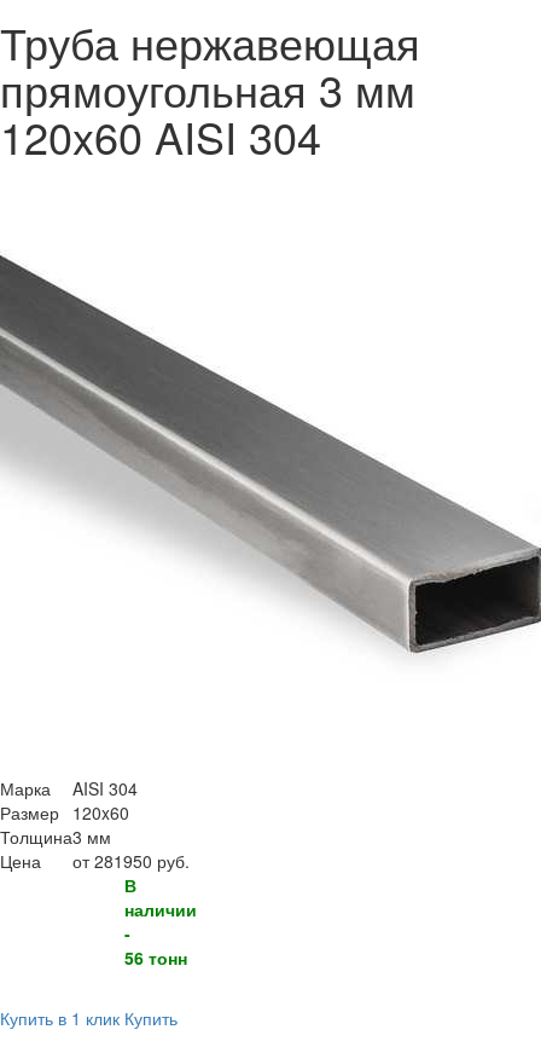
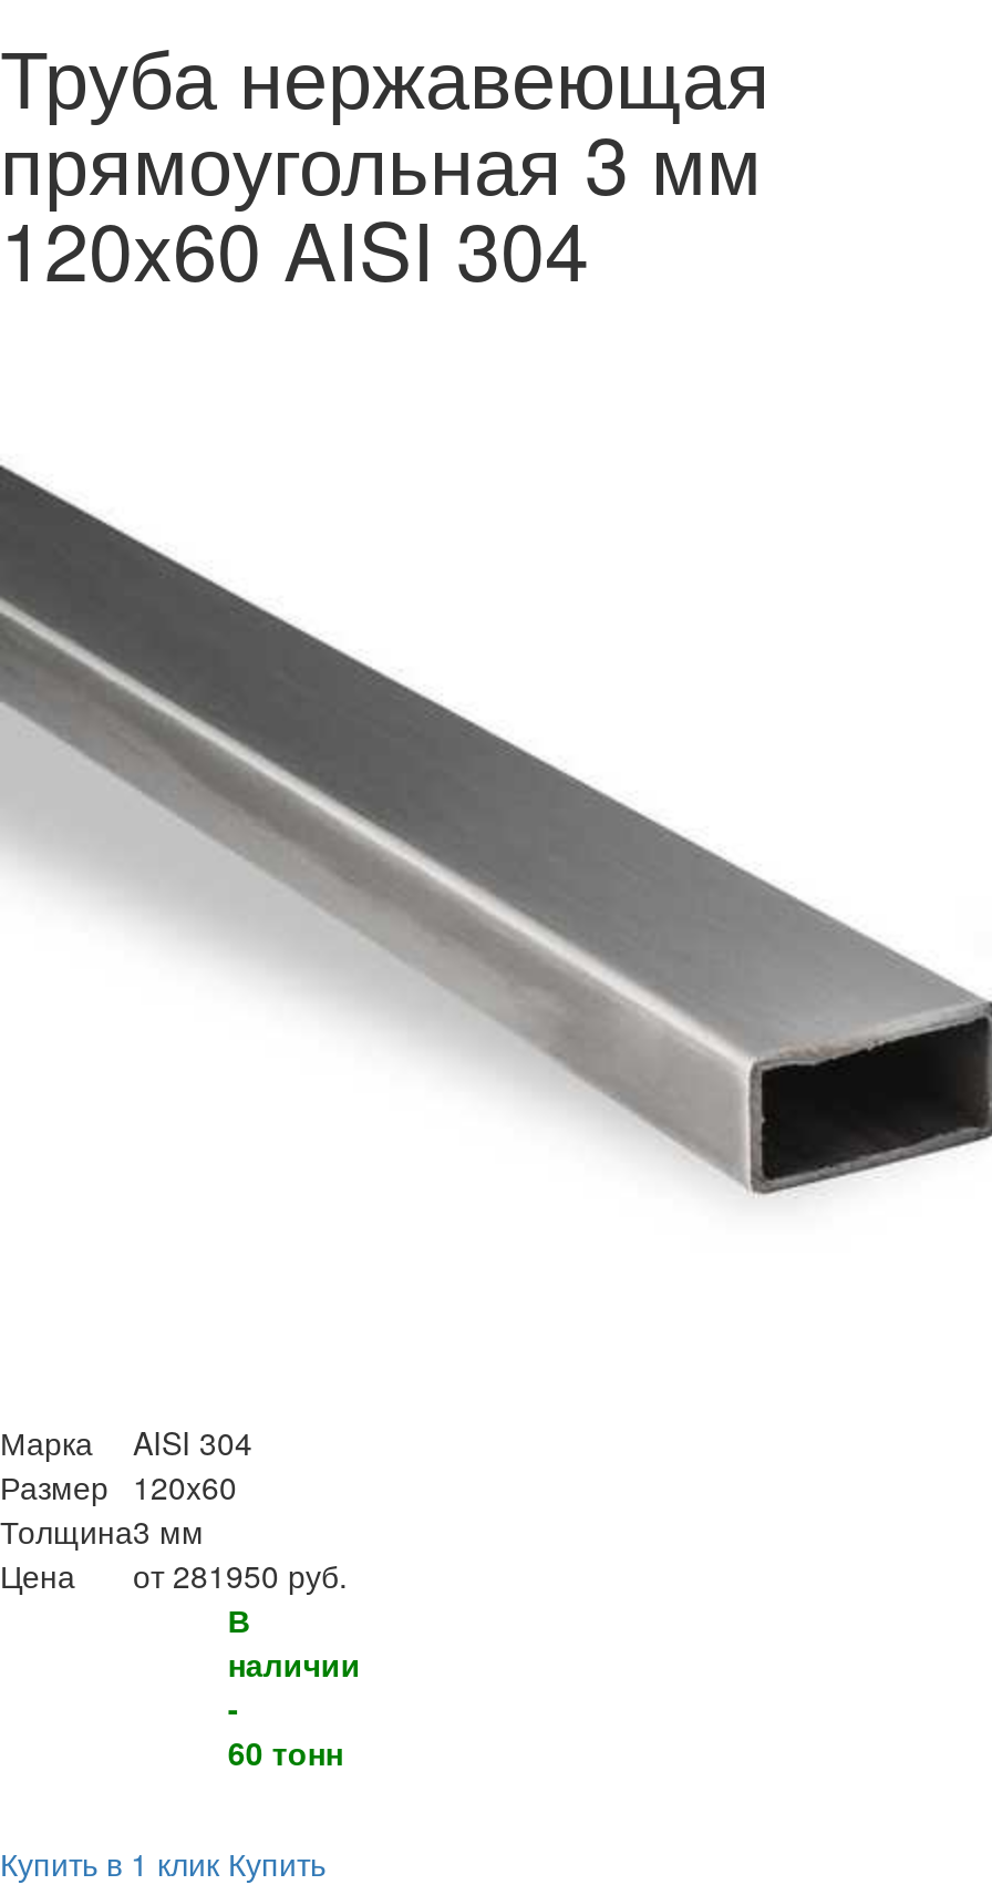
[124,945,187,970] 56 тонн -> [228,1730,343,1774] 60 тонн

